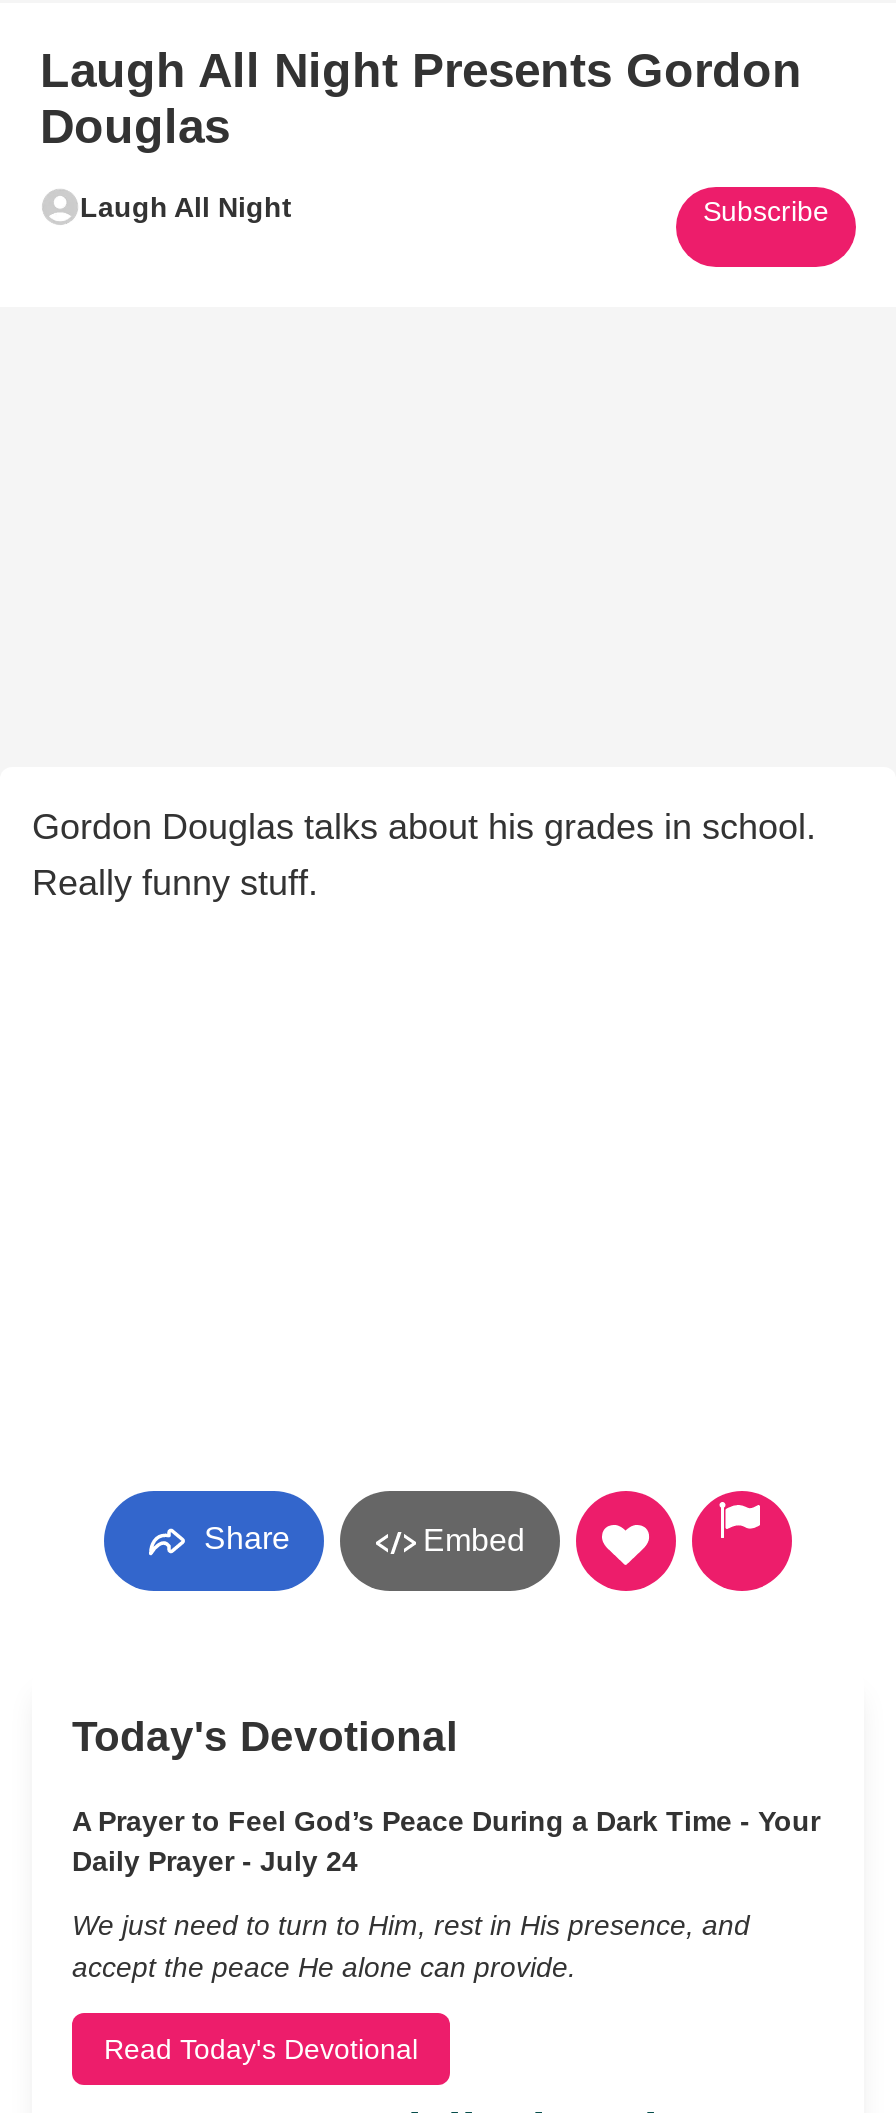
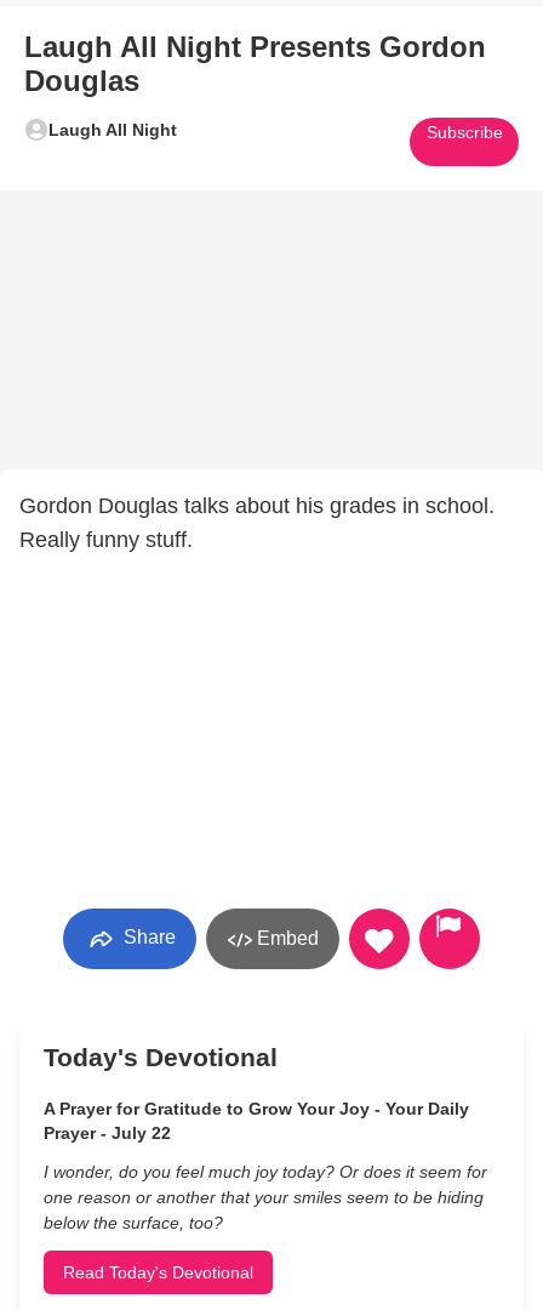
[72,1805,820,1877] A Prayer to Feel God’s Peace During a Dark Time - Your | Daily Prayer - July 24 -> [44,1099,469,1143] A Prayer for Gratitude to Grow Your Joy - Your Daily | Prayer - July 22
[72,1909,750,1983] We just need to turn to Him, rest in His presence, and | accept the peace He alone can provide. -> [44,1162,487,1232] I wonder, do you feel much joy today? Or does it seem for | one reason or another that your smiles seem to be hiding | below the surface, too?

